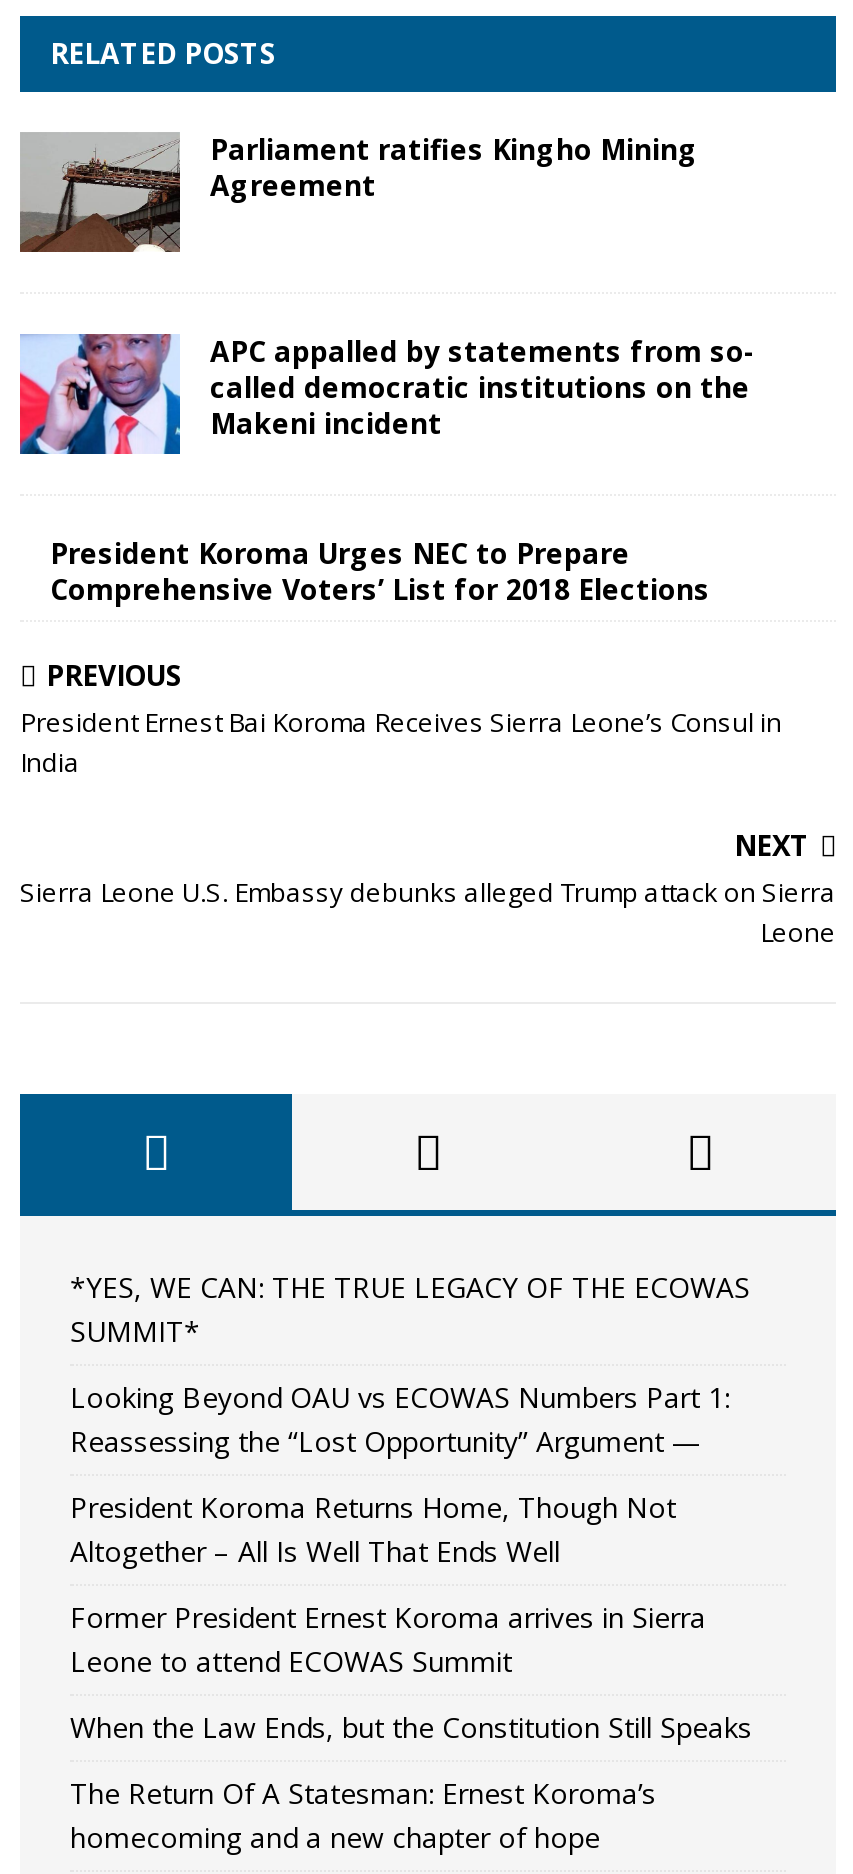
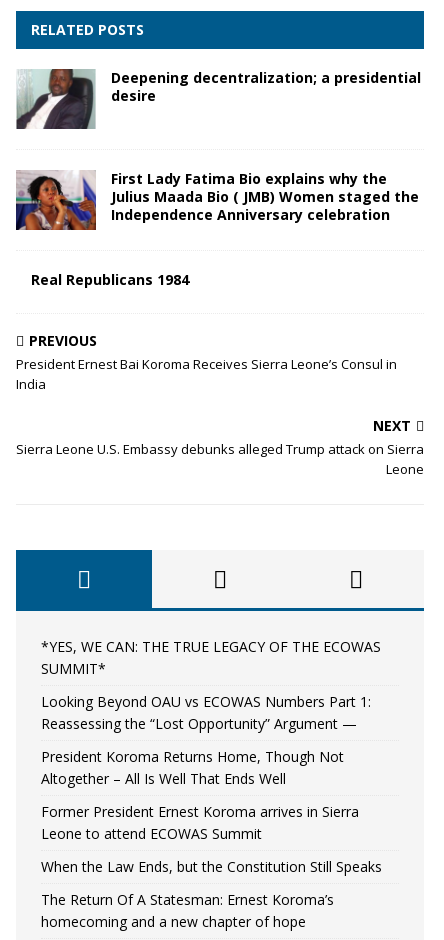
[20,130,698,254] [image] | Parliament ratifies Kingho Mining | Agreement -> [16,68,421,130] [image] | Deepening decentralization; a presidential | desire
[18,332,756,456] [image] | APC appalled by statements from so- | called democratic institutions on the | Makeni incident -> [15,169,419,231] [image] | First Lady Fatima Bio explains why the | Julius Maada Bio ( JMB) Women staged the | Independence Anniversary celebration
[50,534,710,608] President Koroma Urges NEC to Prepare | Comprehensive Voters’ List for 2018 Elections -> [31,270,189,289] Real Republicans 1984

